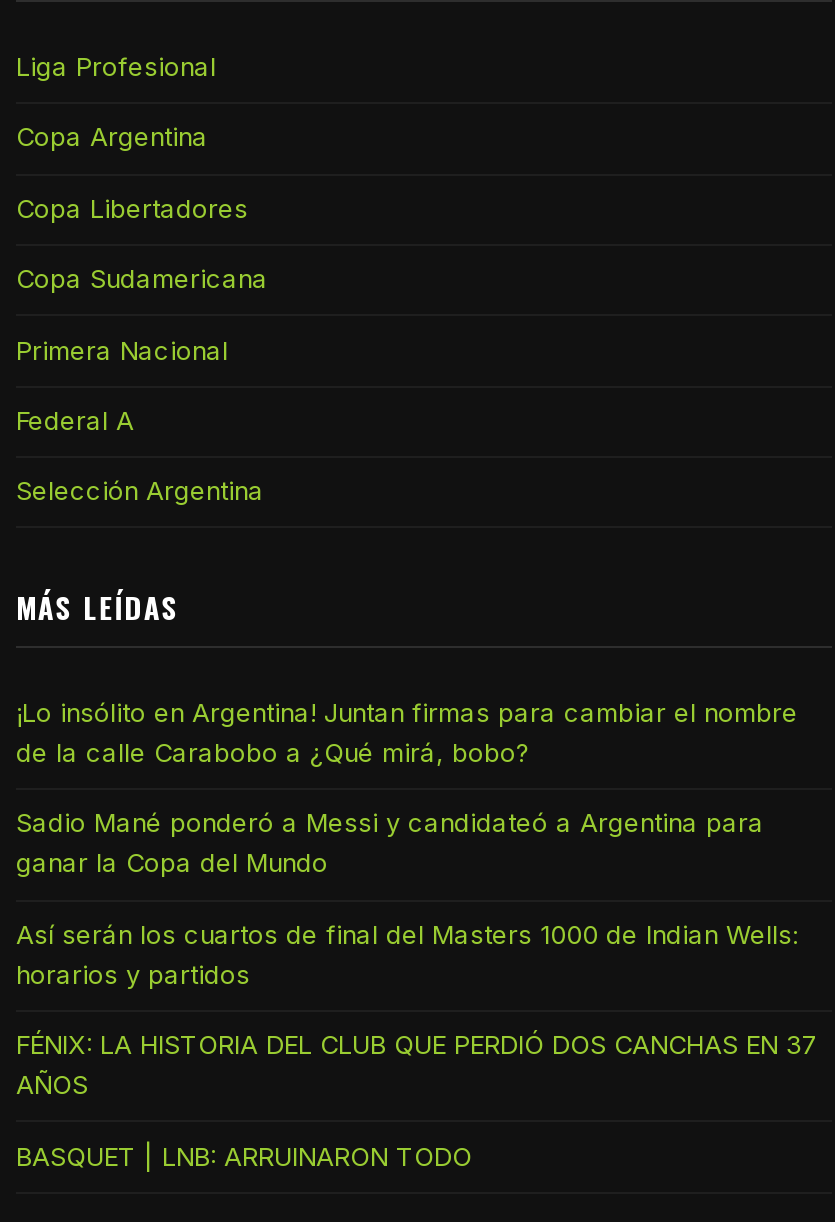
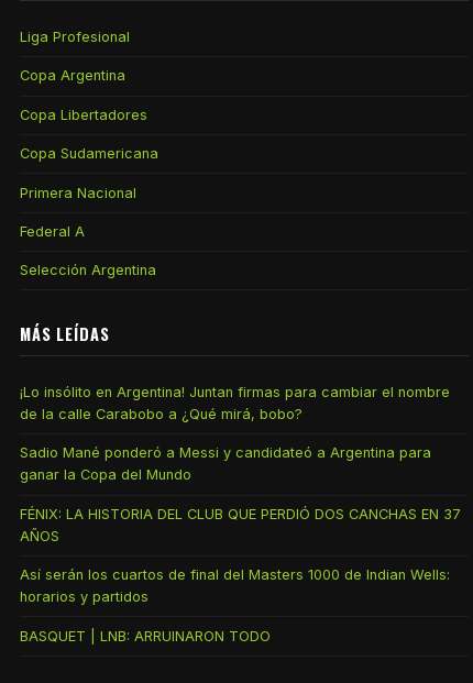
moved [16,920,798,990] -> [20,567,450,605]: Así serán los cuartos de final del Masters 1000 de Indian Wells: | horarios y partidos
moved [16,1030,818,1100] -> [20,506,461,544]: FÉNIX: LA HISTORIA DEL CLUB QUE PERDIÓ DOS CANCHAS EN 37 | AÑOS

